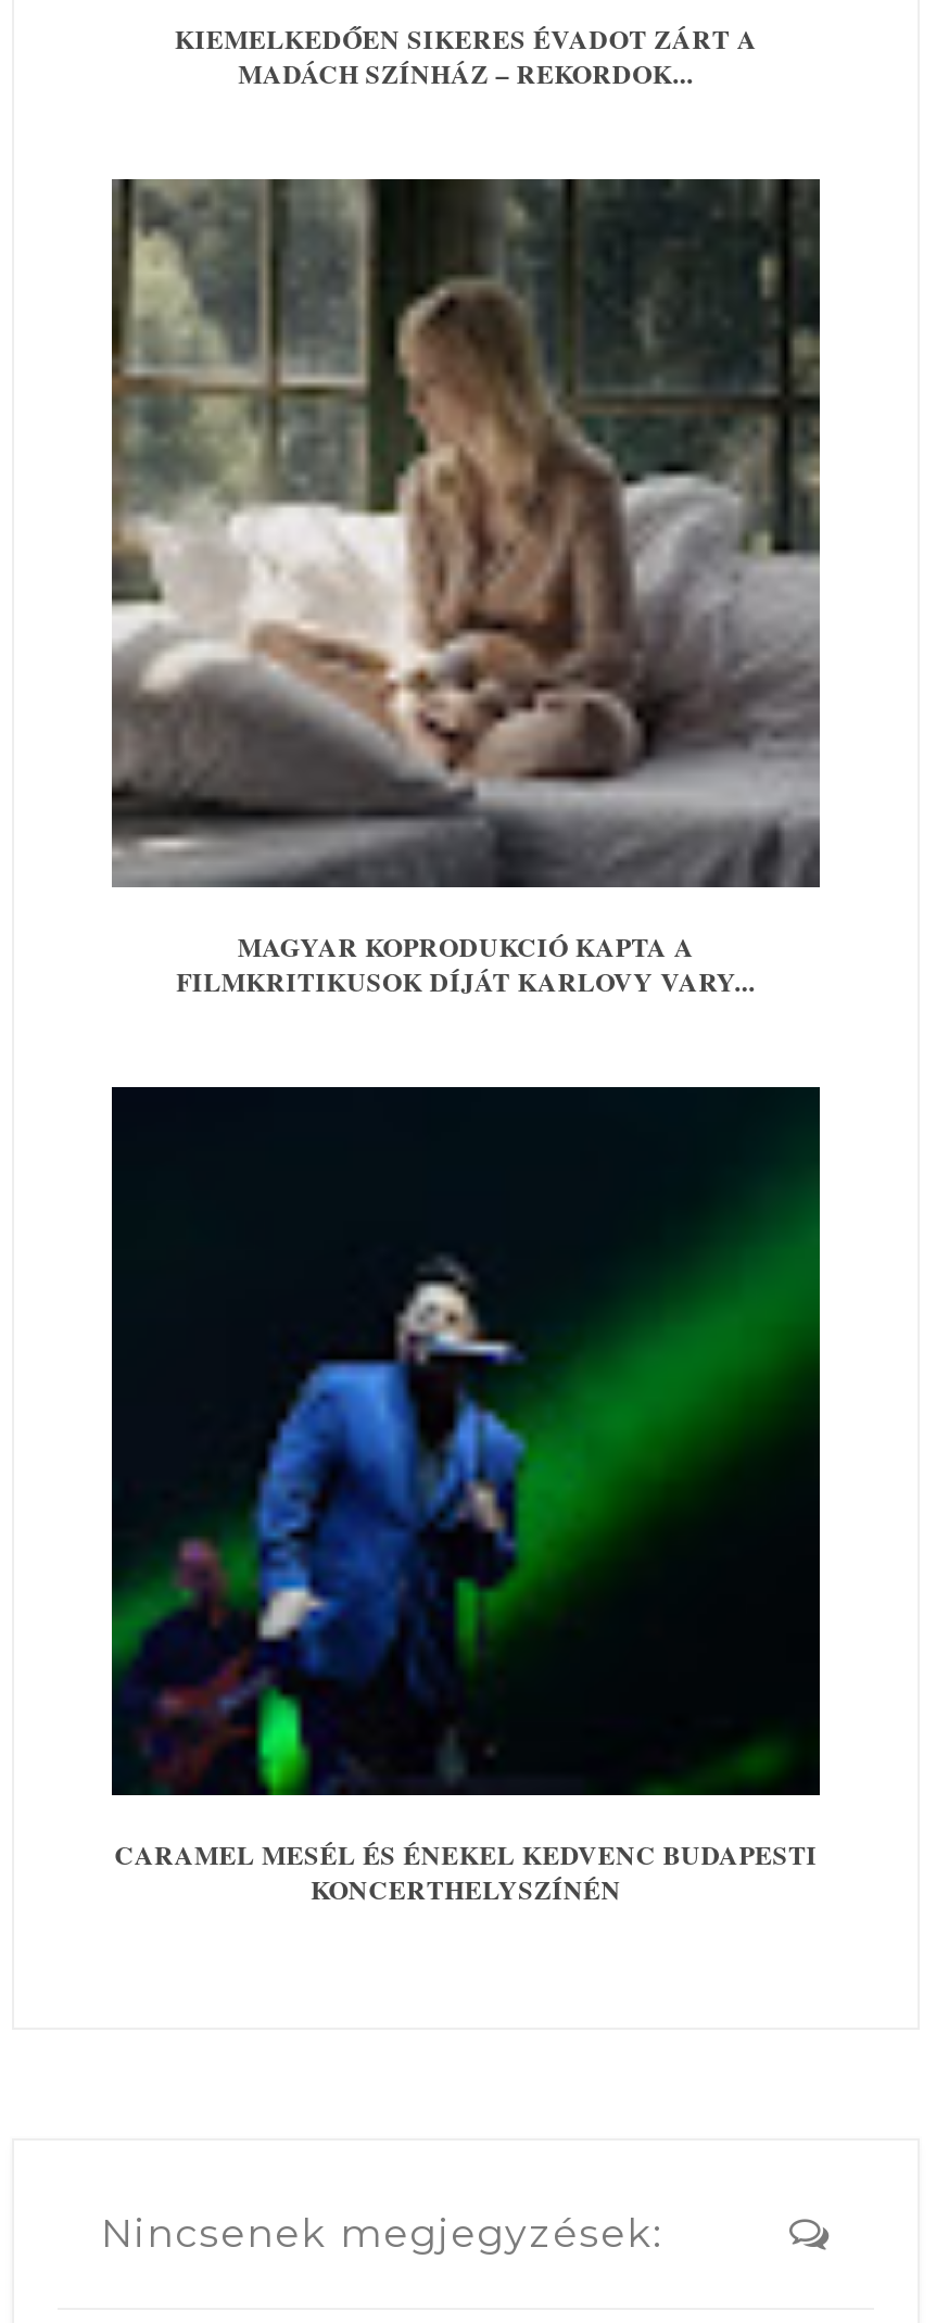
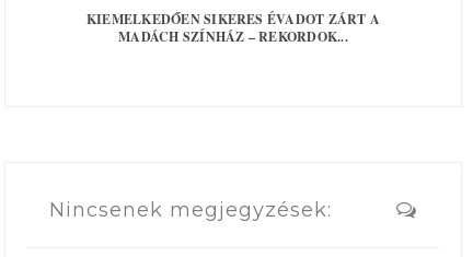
[110,177,822,1001] [image] | MAGYAR KOPRODUKCIÓ KAPTA A | FILMKRITIKUSOK DÍJÁT KARLOVY VARY... -> none
[110,1085,822,1909] [image] | CARAMEL MESÉL ÉS ÉNEKEL KEDVENC BUDAPESTI | KONCERTHELYSZÍNÉN -> none

